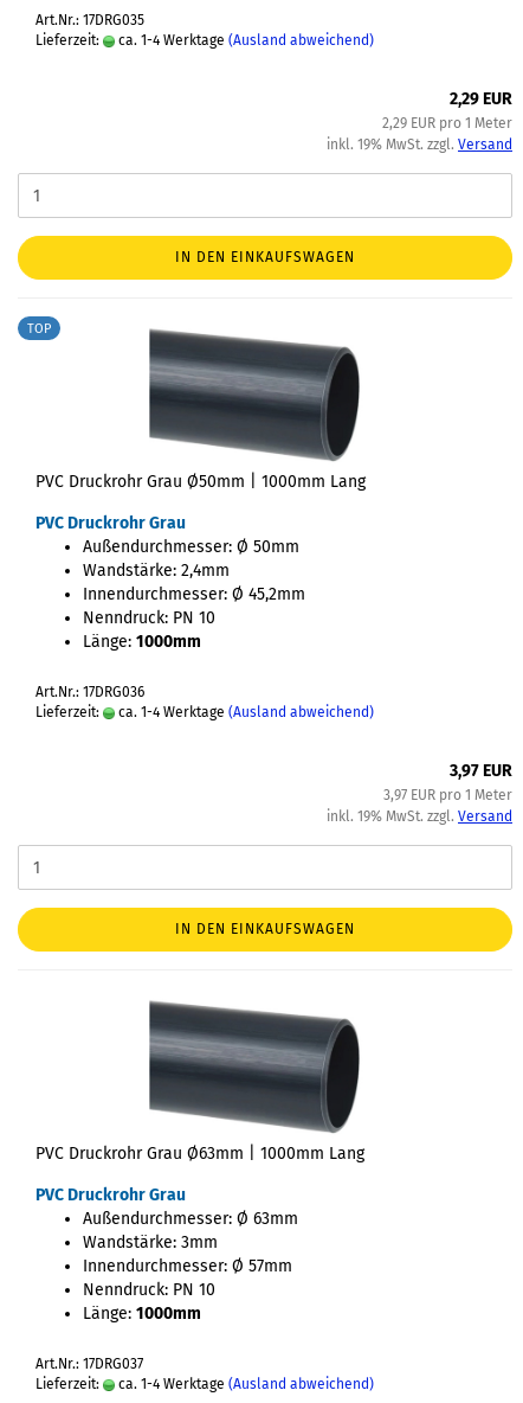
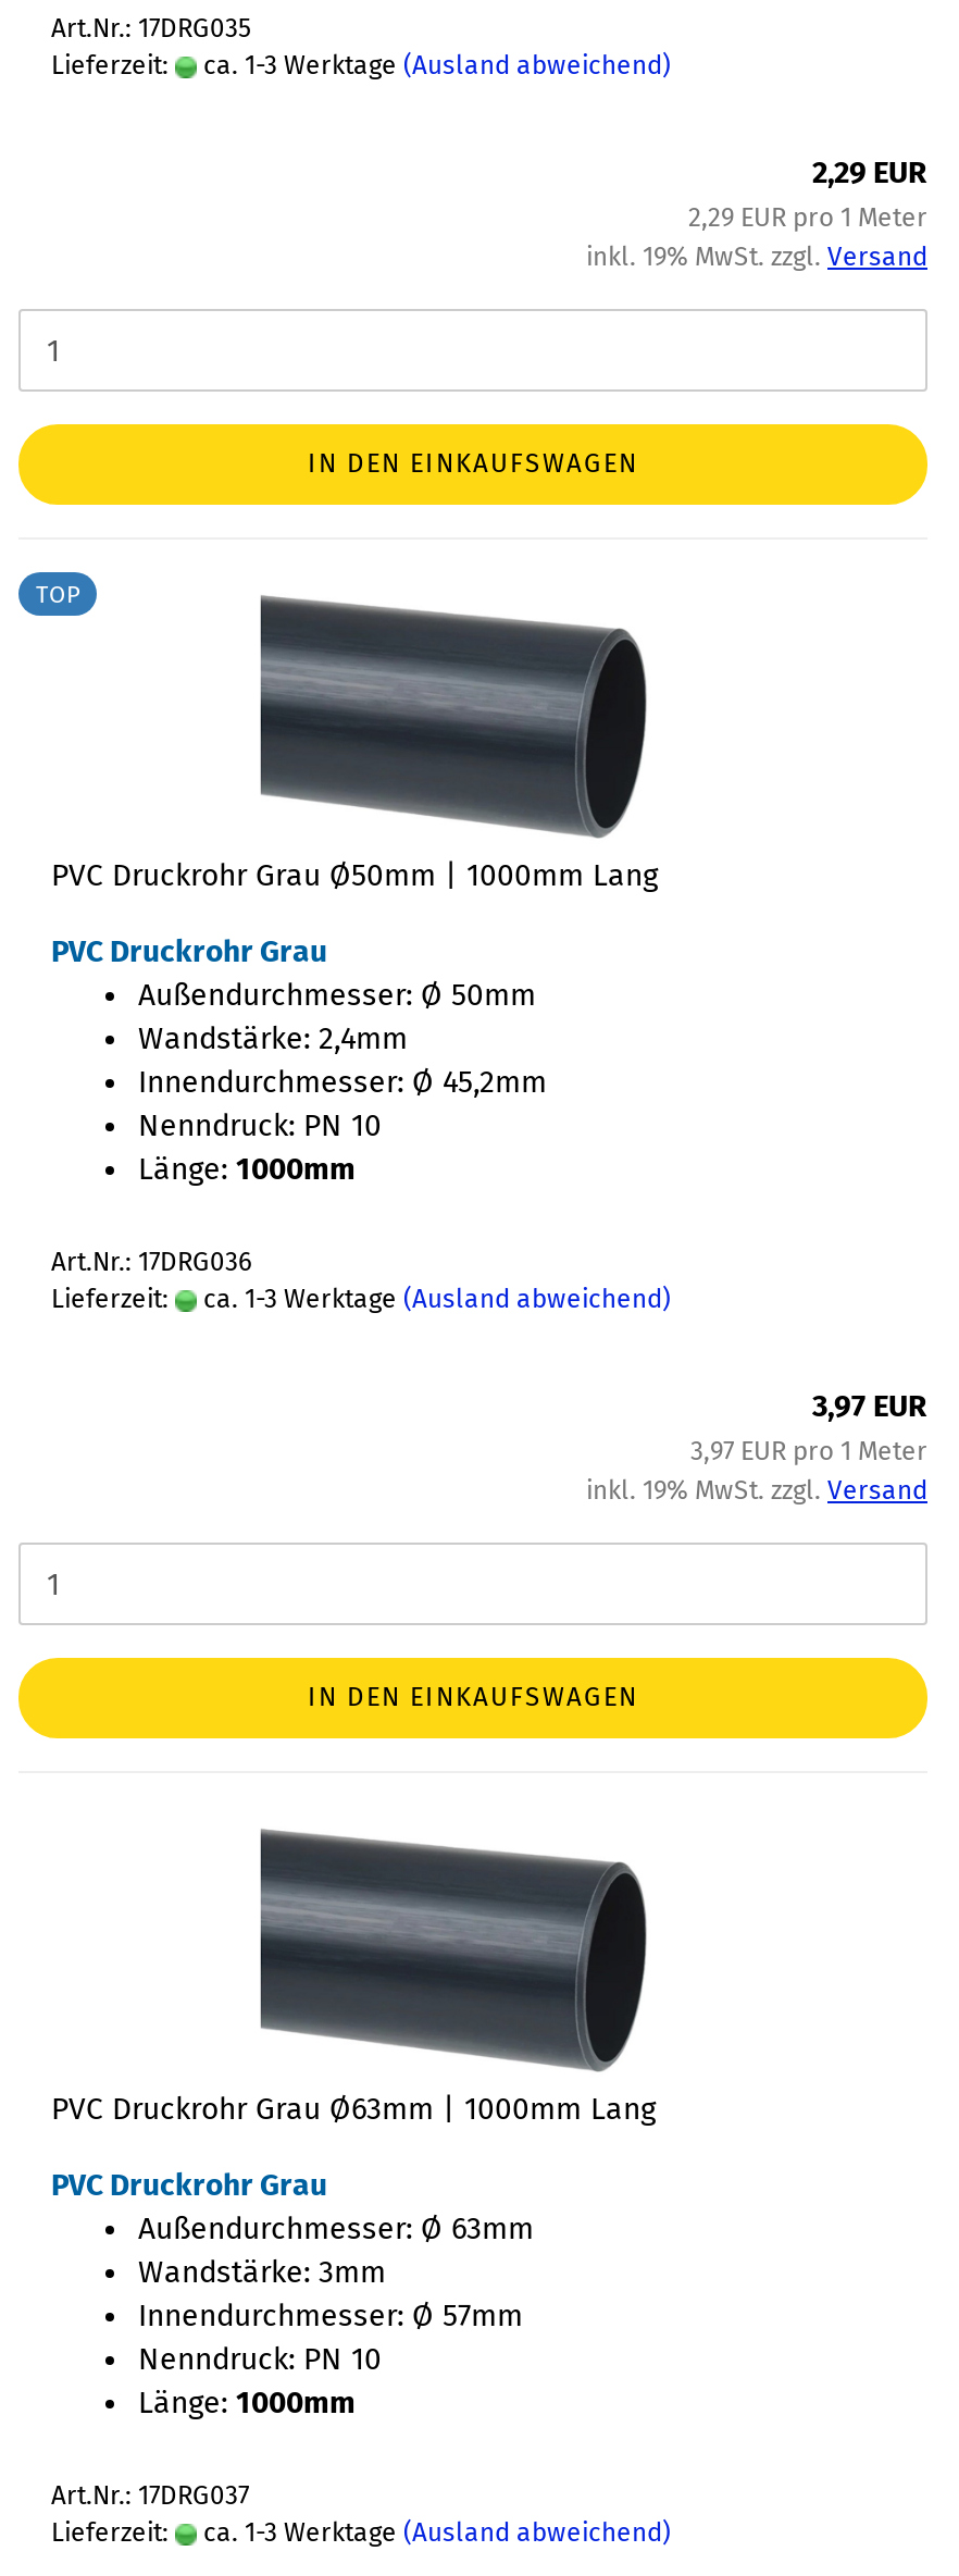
[115,32,374,49] ca. 1-4 Werktage (Ausland abweichend) -> [197,50,671,81] ca. 1-3 Werktage (Ausland abweichend)
[115,704,374,721] ca. 1-4 Werktage (Ausland abweichend) -> [197,1284,671,1314] ca. 1-3 Werktage (Ausland abweichend)
[115,1376,374,1392] ca. 1-4 Werktage (Ausland abweichend) -> [197,2517,671,2548] ca. 1-3 Werktage (Ausland abweichend)

